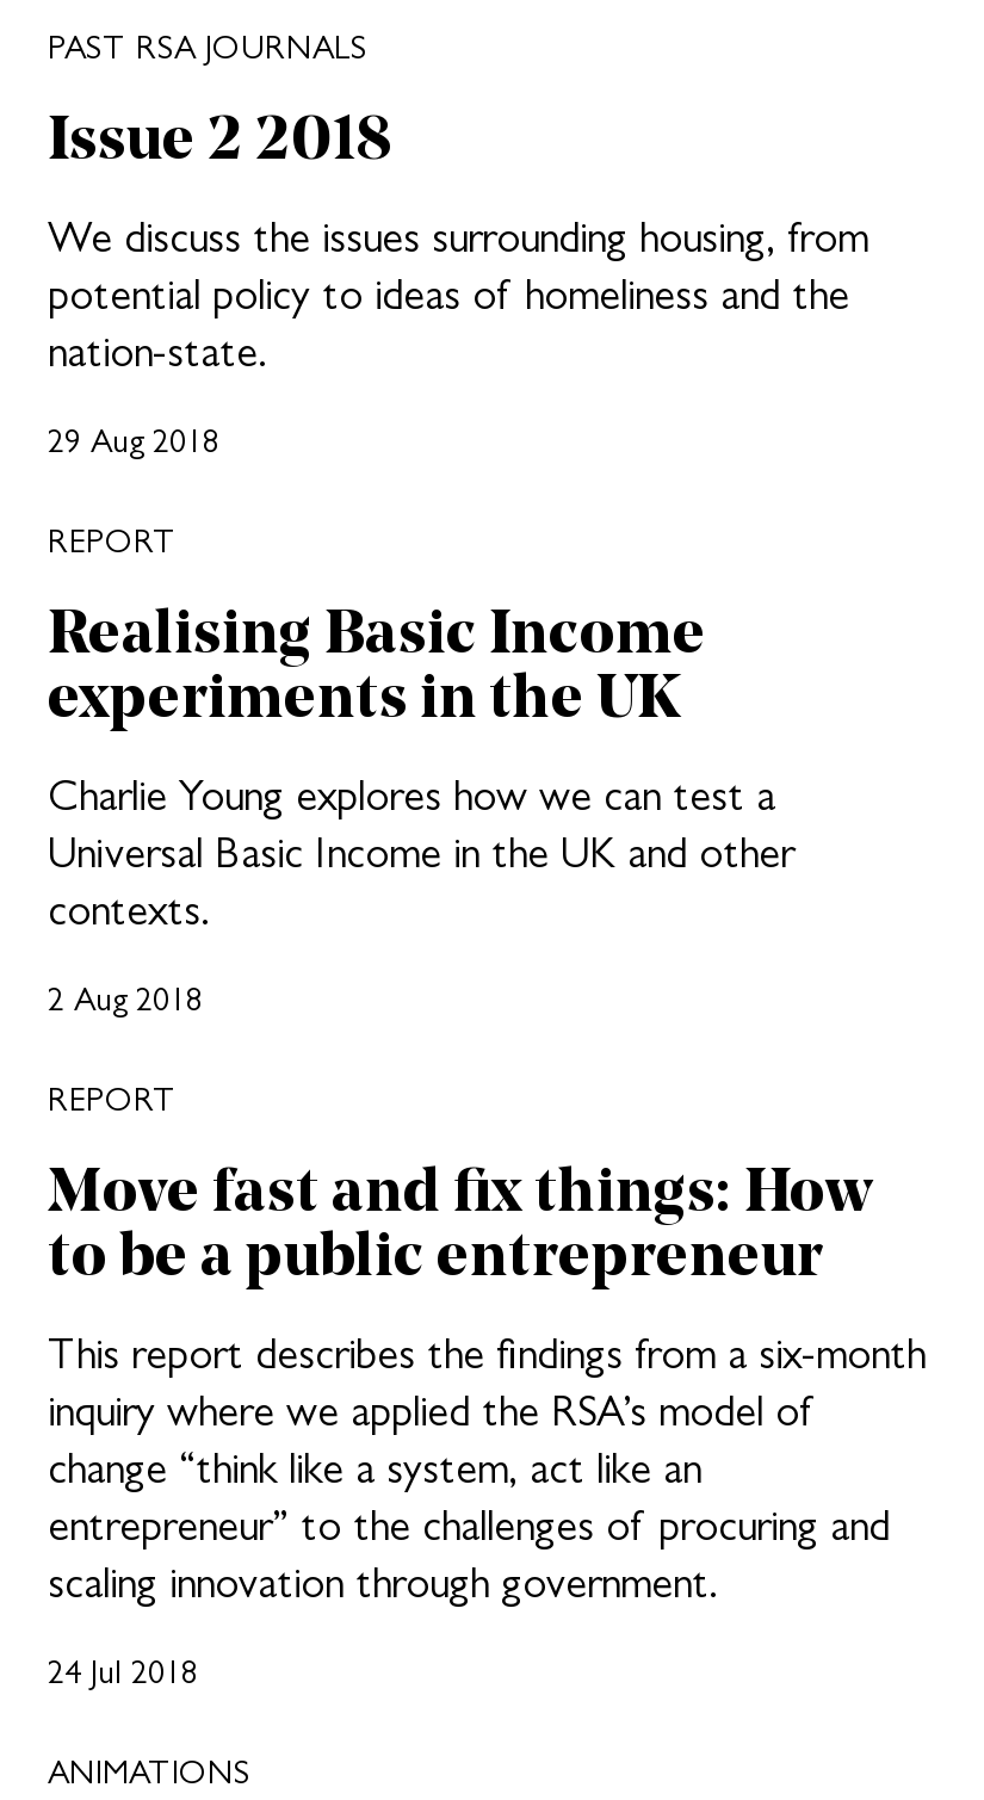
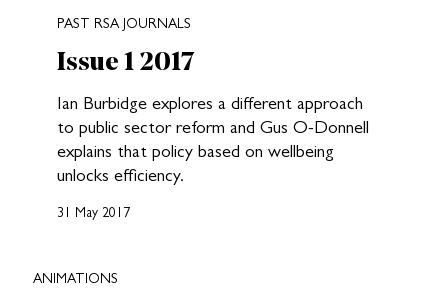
[48,98,926,1689] Issue 2 2018 | We discuss the issues surrounding housing, from | potential policy to ideas of homeliness and the | nation-state. | 29 Aug 2018 | REPORT | Realising Basic Income | experiments in the UK | Charlie Young explores how we can test a | Universal Basic Income in the UK and other | contexts. | 2 Aug 2018 | REPORT | Move fast and fix things: How | to be a public entrepreneur | This report describes the findings from a six-month | inquiry where we applied the RSA’s model of | change “think like a system, act like an | entrepreneur” to the challenges of procuring and | scaling innovation through government. | 24 Jul 2018 -> [57,44,369,219] Issue 1 2017 | Ian Burbidge explores a different approach | to public sector reform and Gus O-Donnell | explains that policy based on wellbeing | unlocks efficiency. | 31 May 2017

